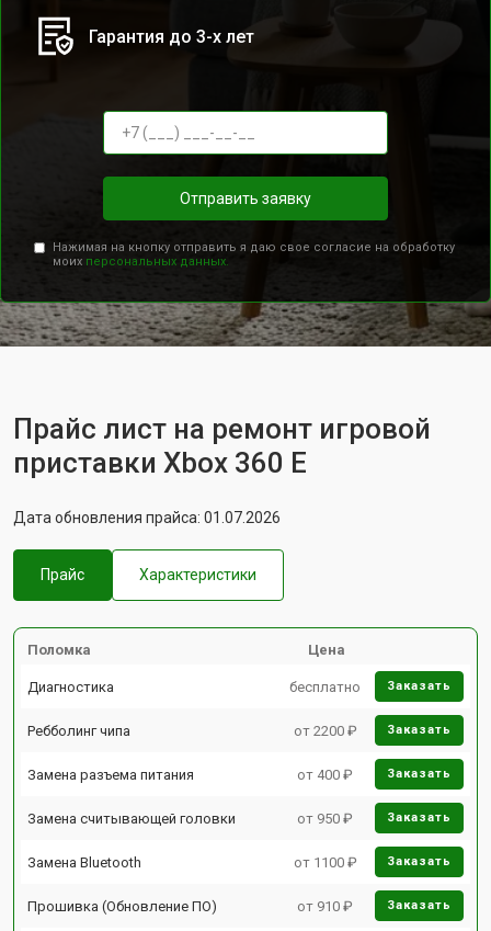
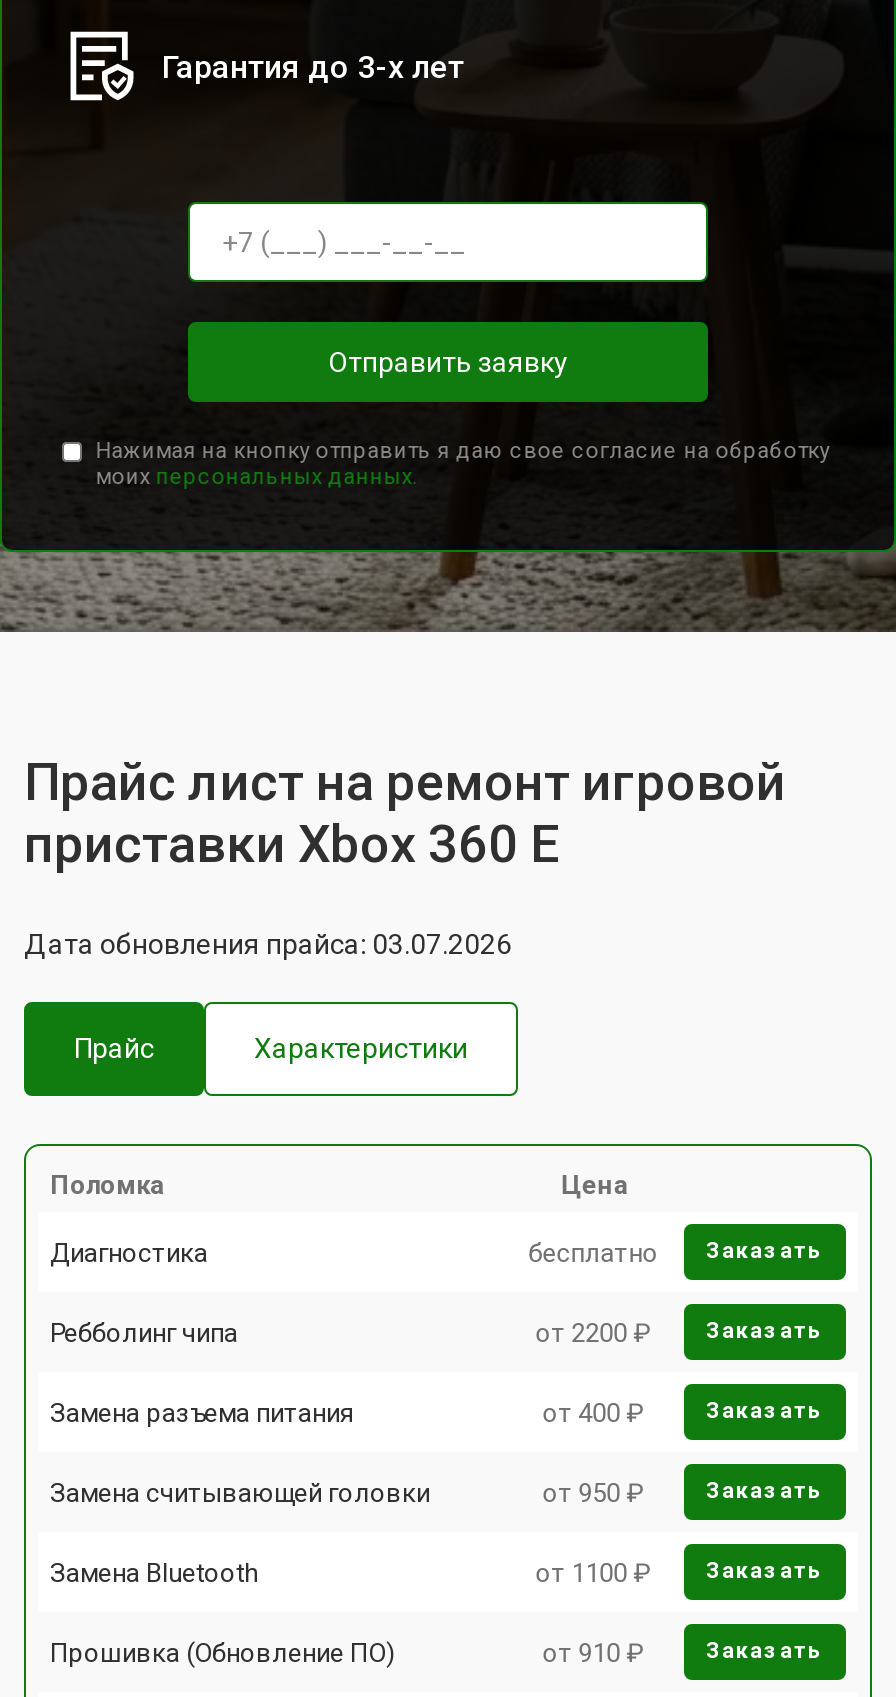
[13,509,281,526] Дата обновления прайса: 01.07.2026 -> [24,928,512,960] Дата обновления прайса: 03.07.2026

